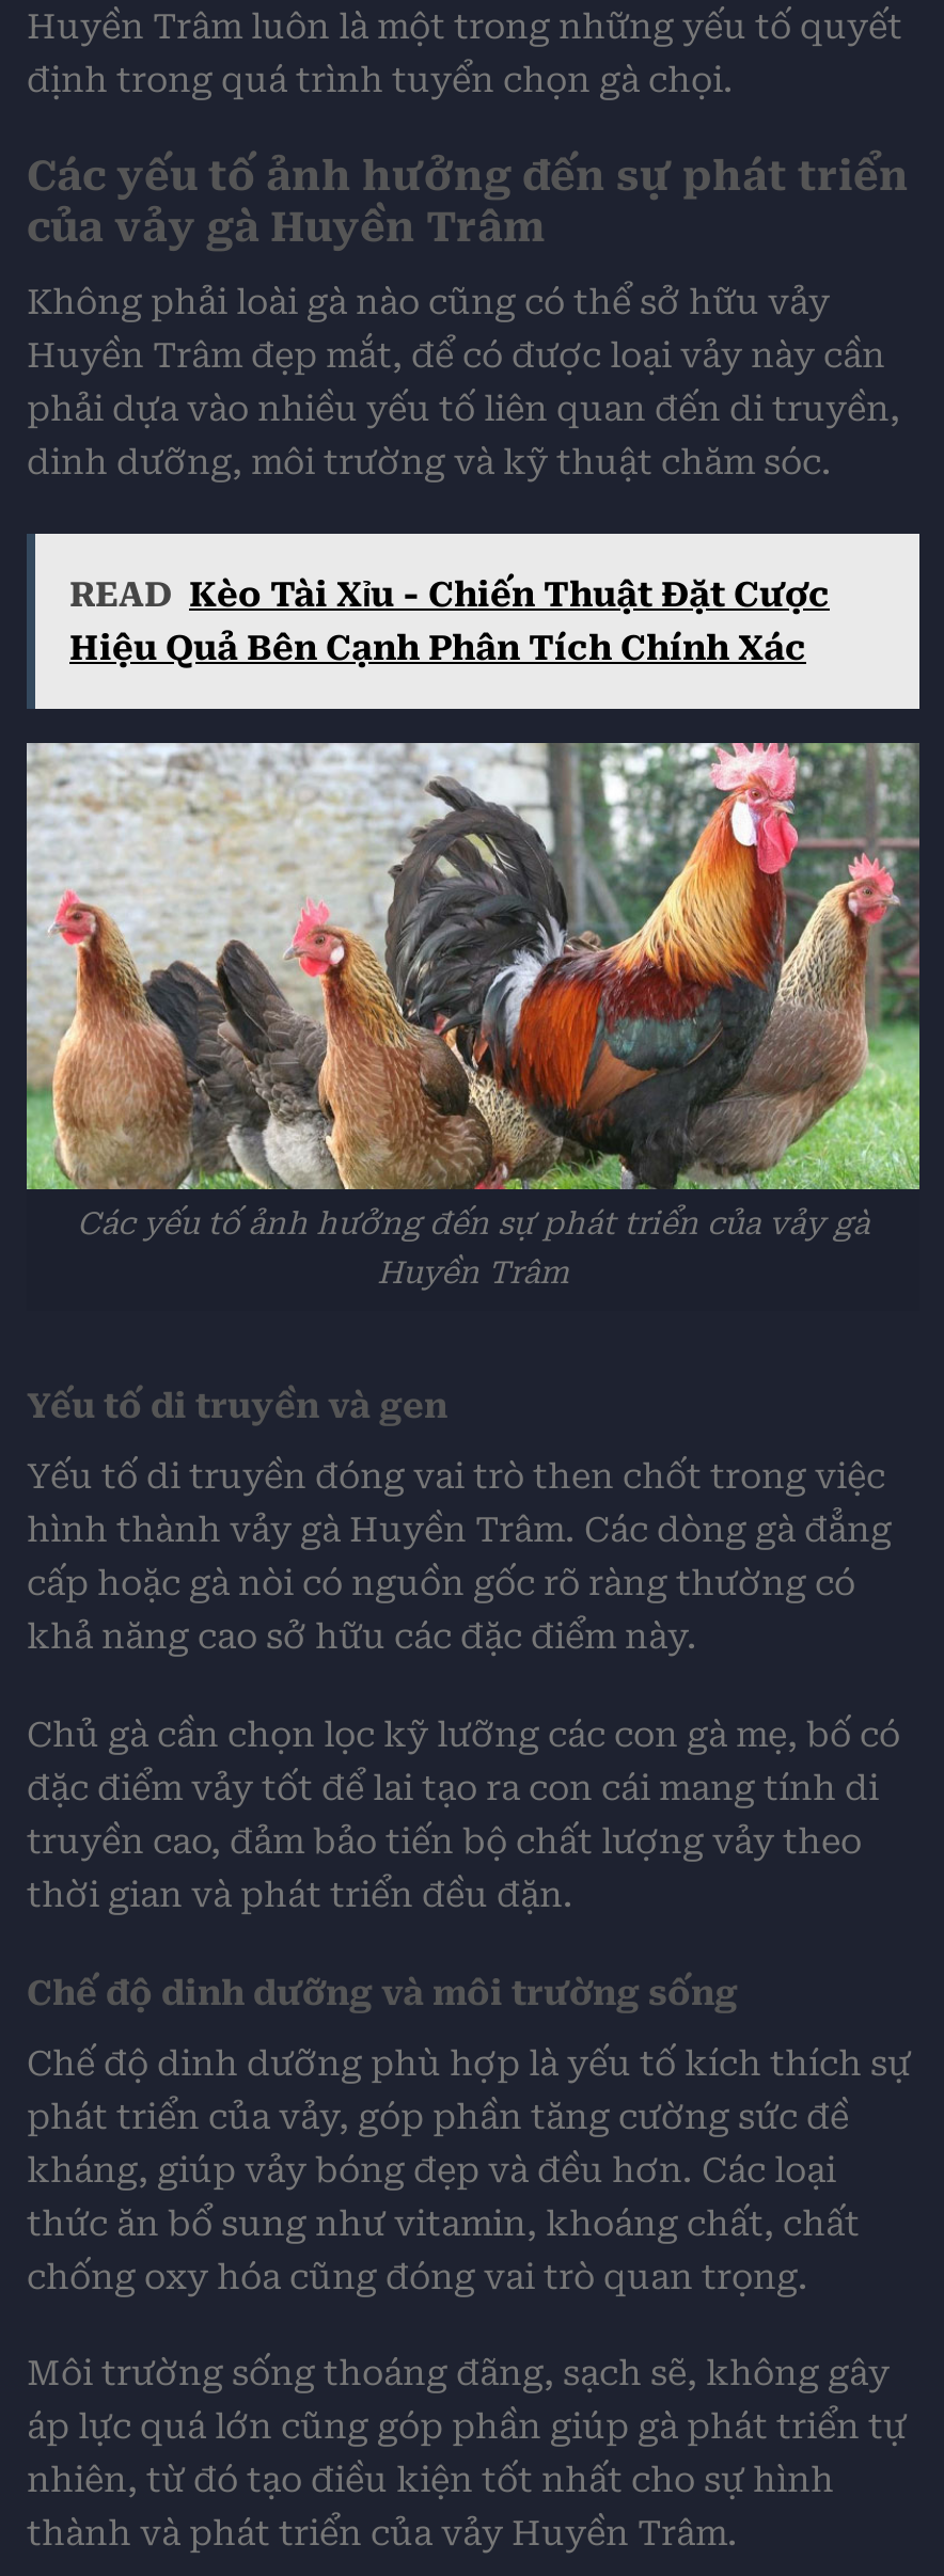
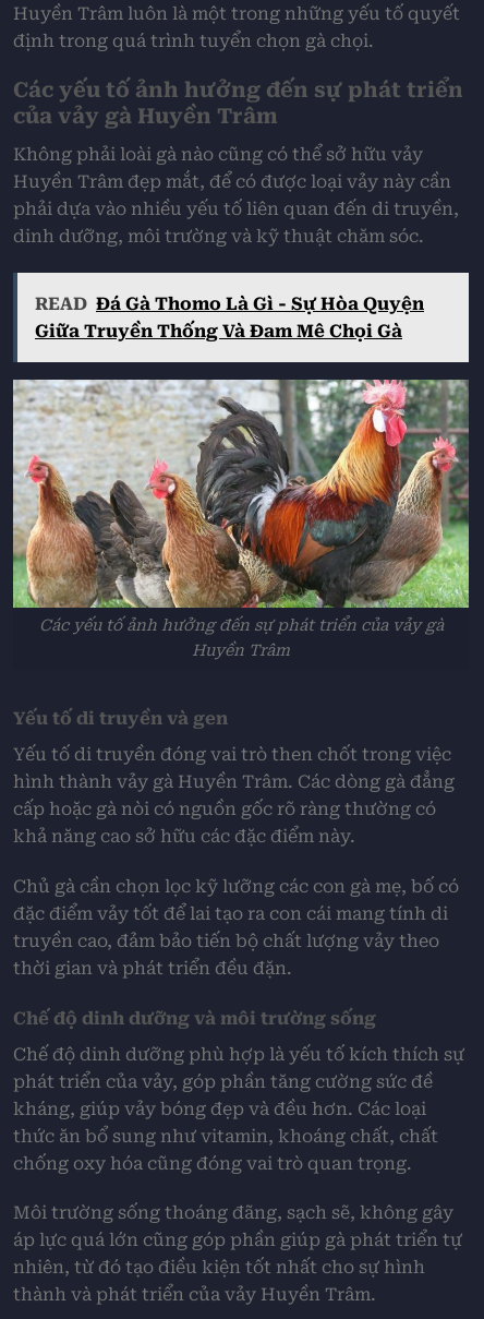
[69,573,830,667] READ Kèo Tài Xỉu - Chiến Thuật Đặt Cược | Hiệu Quả Bên Cạnh Phân Tích Chính Xác -> [35,293,424,341] READ Đá Gà Thomo Là Gì - Sự Hòa Quyện | Giữa Truyền Thống Và Đam Mê Chọi Gà

